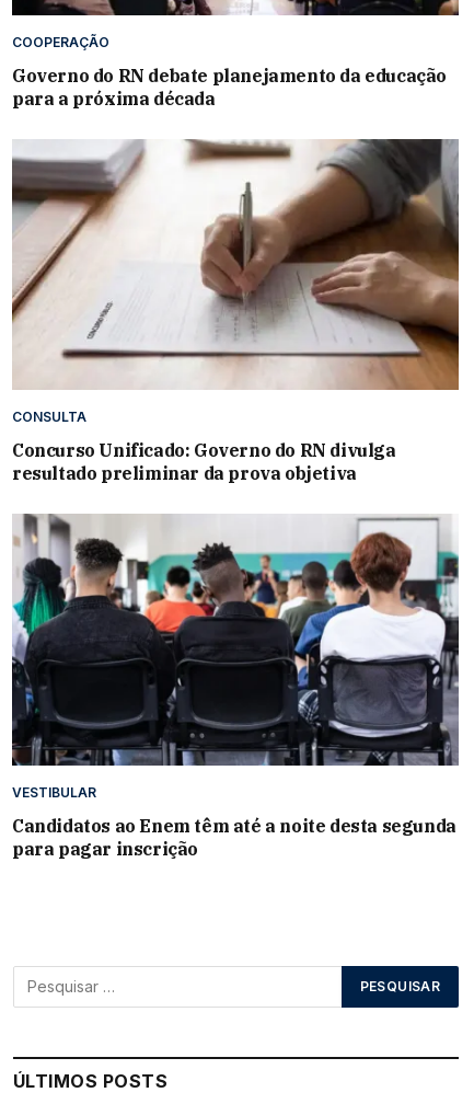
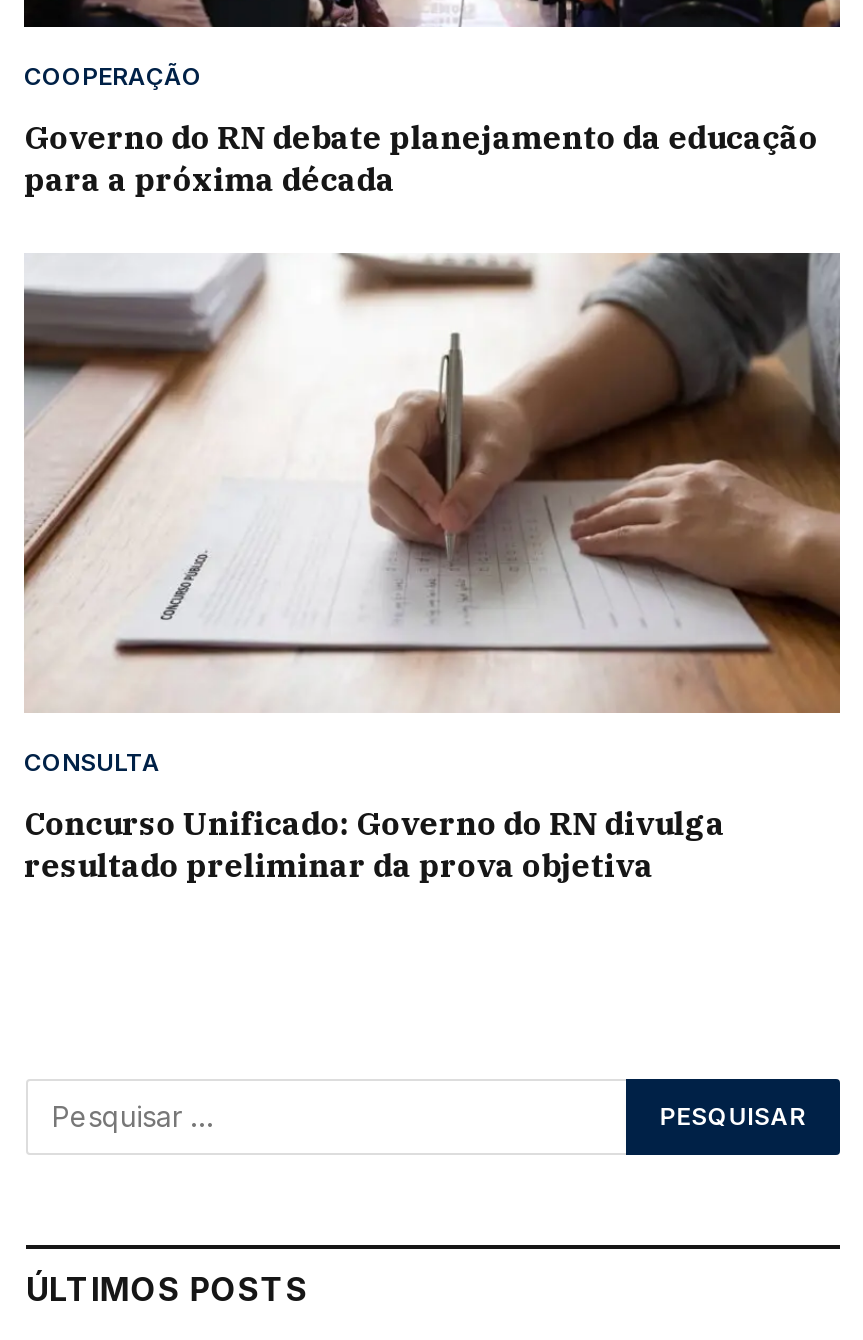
[11,514,460,860] [image] | VESTIBULAR | Candidatos ao Enem têm até a noite desta segunda | para pagar inscrição -> none

